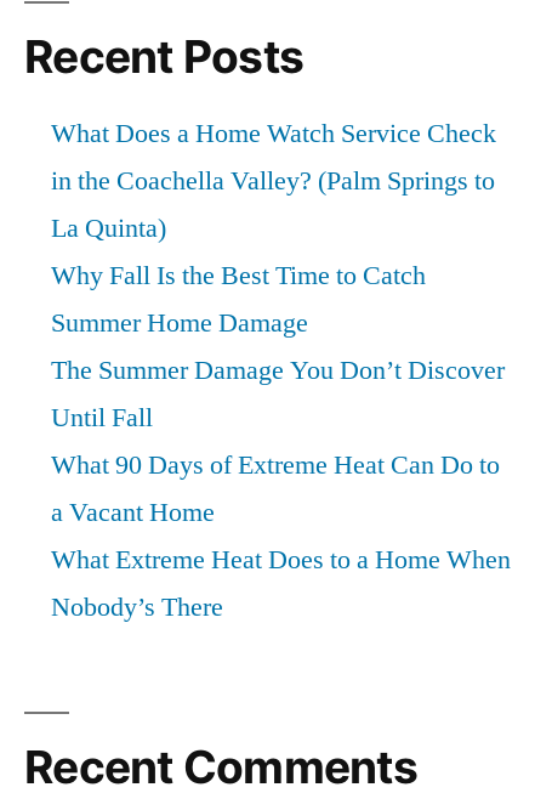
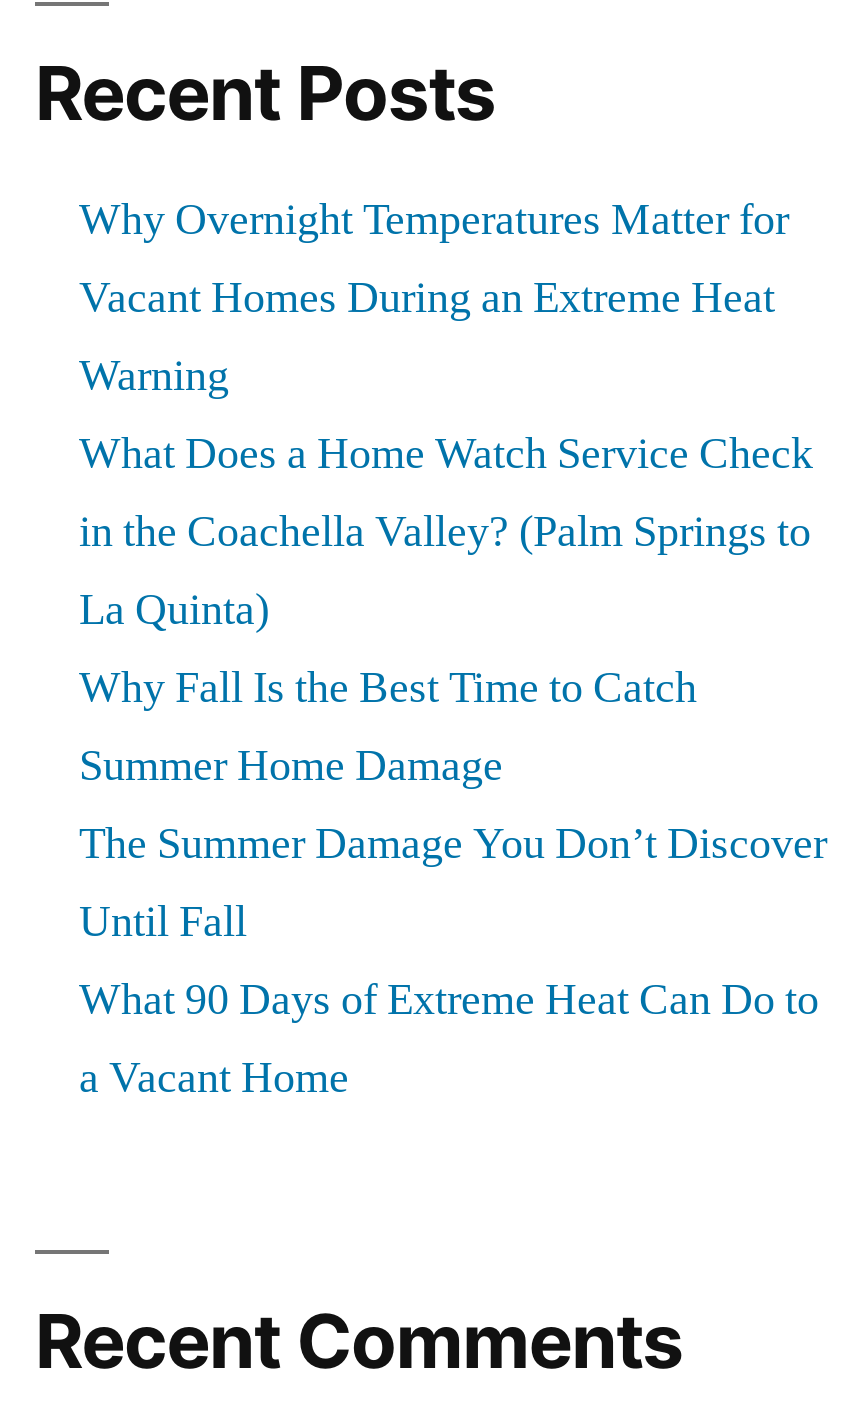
none -> [79,192,789,404] Why Overnight Temperatures Matter for | Vacant Homes During an Extreme Heat | Warning
moved [51,116,505,529] -> [79,426,827,1106]: What Does a Home Watch Service Check | in the Coachella Valley? (Palm Springs to | La Quinta) | ... | What 90 Days of Extreme Heat Can Do to | a Vacant Home
[51,543,511,624] What Extreme Heat Does to a Home When | Nobody’s There -> none

